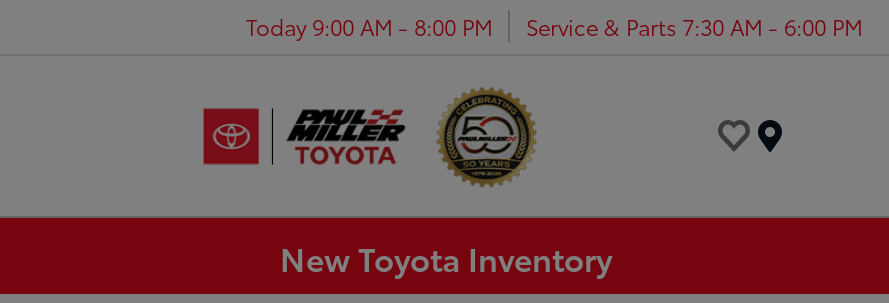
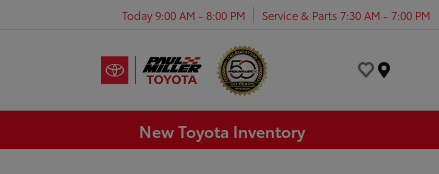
[526,9,862,41] Service & Parts 7:30 AM - 6:00 PM -> [262,6,430,22] Service & Parts 7:30 AM - 7:00 PM

